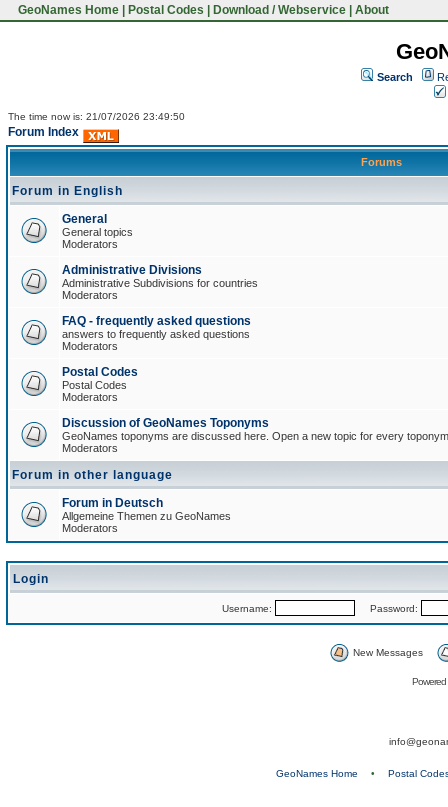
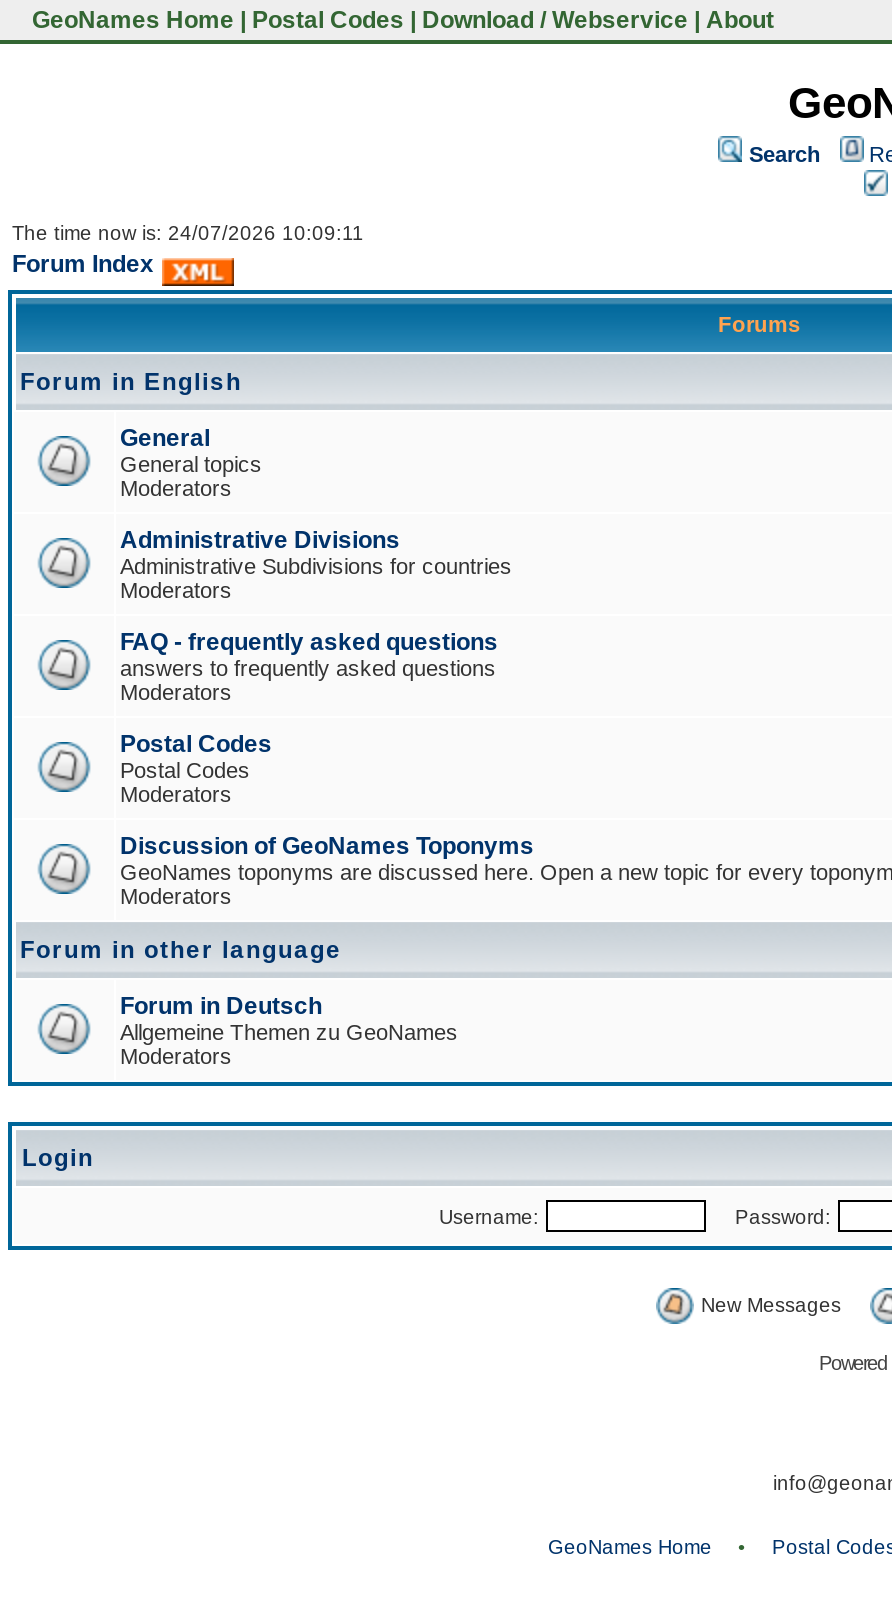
[8,111,185,122] The time now is: 21/07/2026 23:49:50 -> [12,222,364,244] The time now is: 24/07/2026 10:09:11

